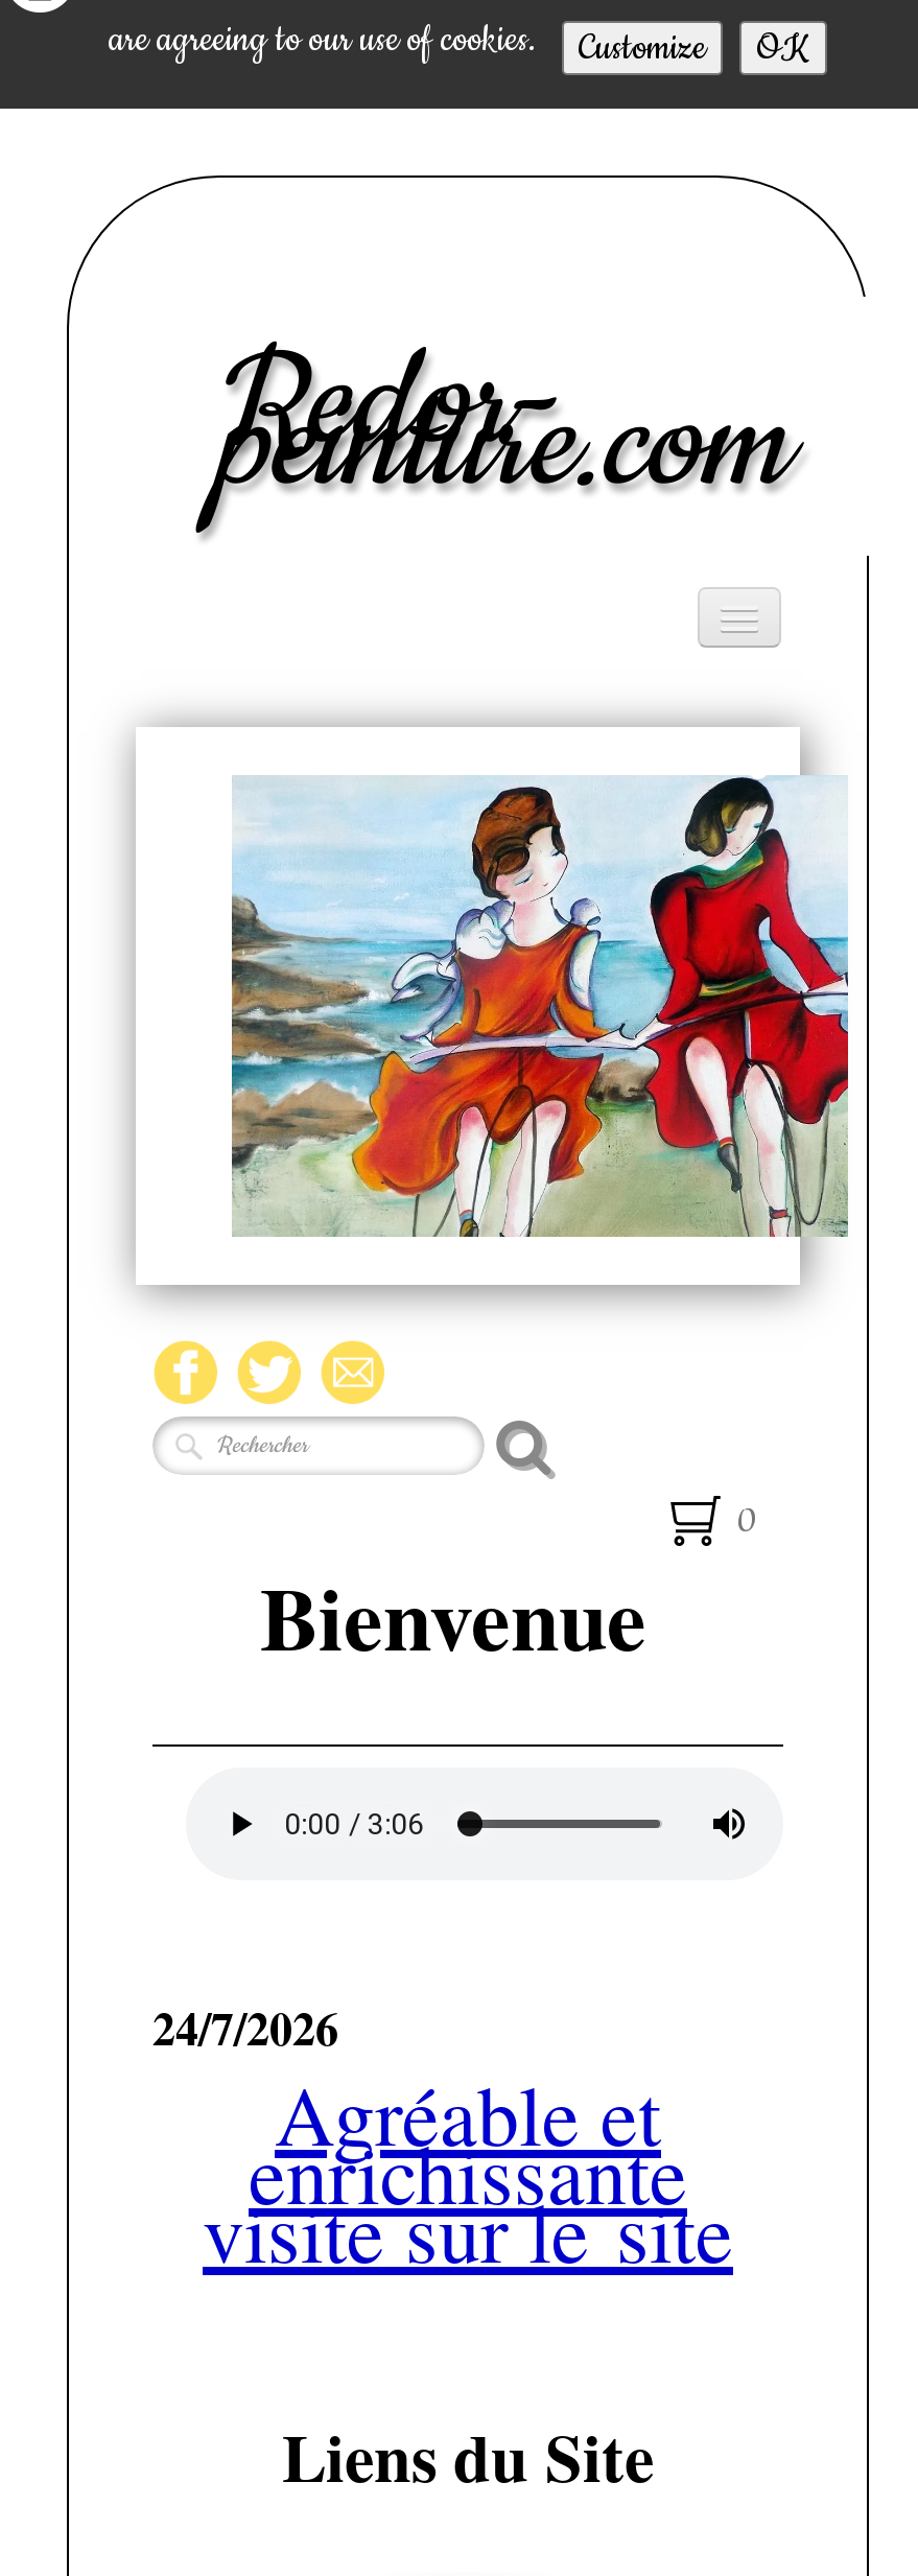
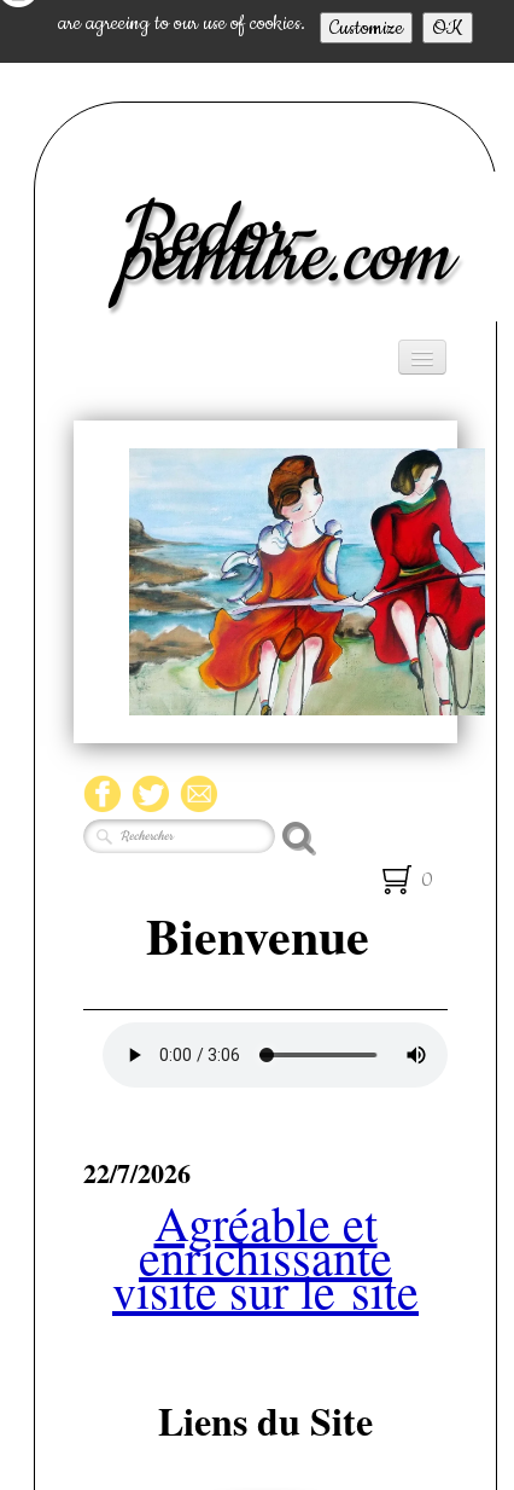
[152,1992,338,2061] 24/7/2026 -> [83,1152,191,1192] 22/7/2026

